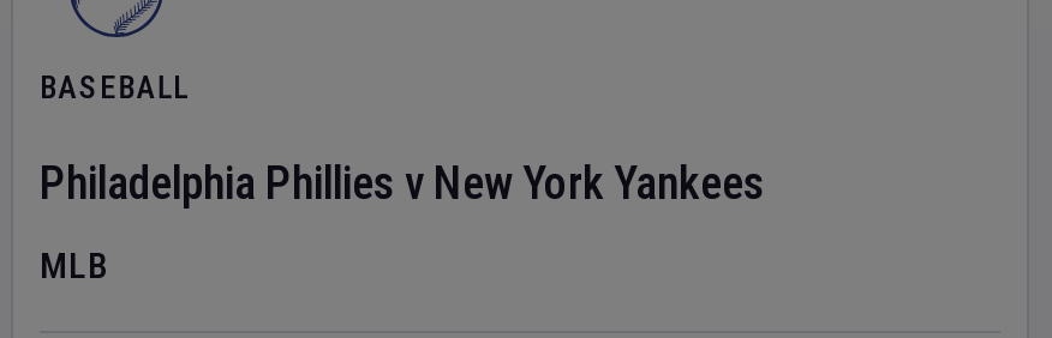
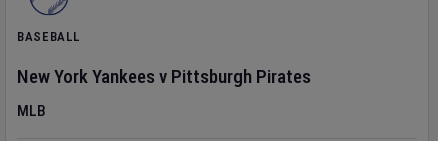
[40,156,765,211] Philadelphia Phillies v New York Yankees -> [17,65,311,88] New York Yankees v Pittsburgh Pirates

